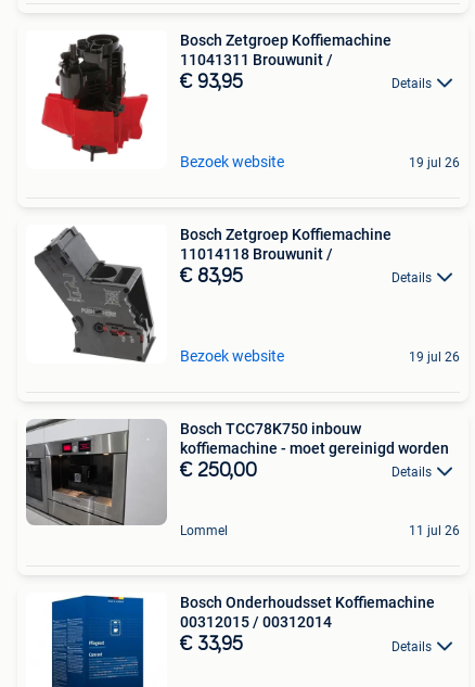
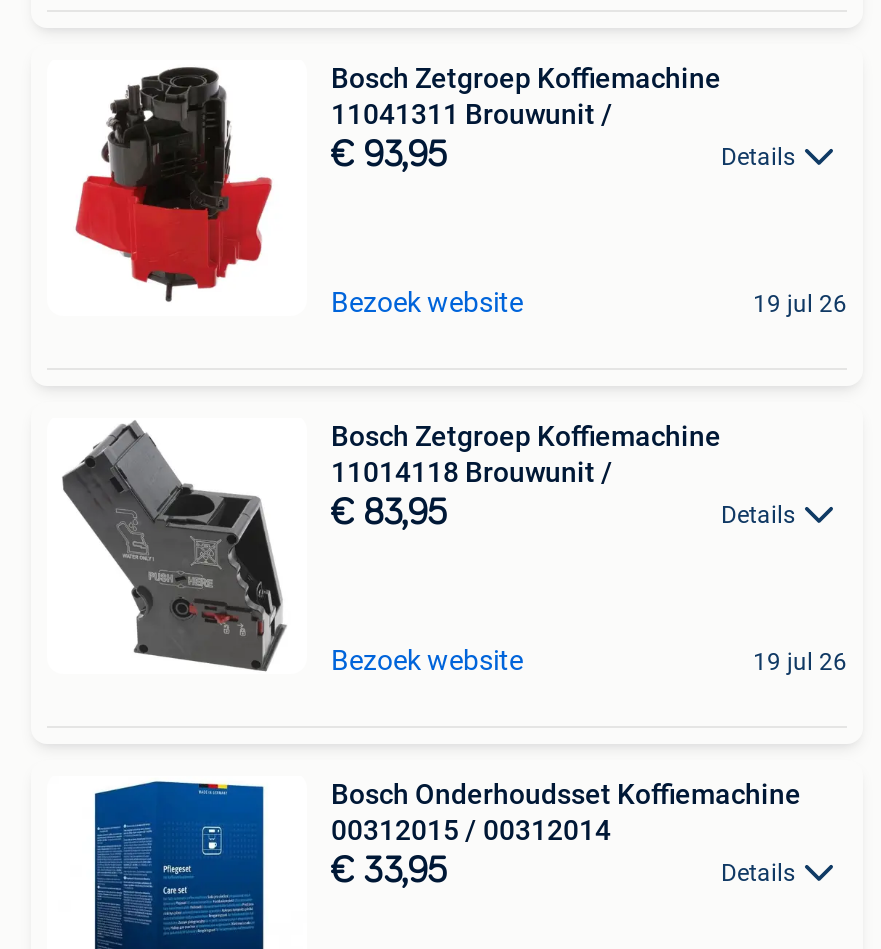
[25,418,449,536] [image] | Bosch TCC78K750 inbouw | koffiemachine - moet gereinigd worden | € 250,00 | Details -> none
[180,524,460,539] Lommel | 11 jul 26 -> none

